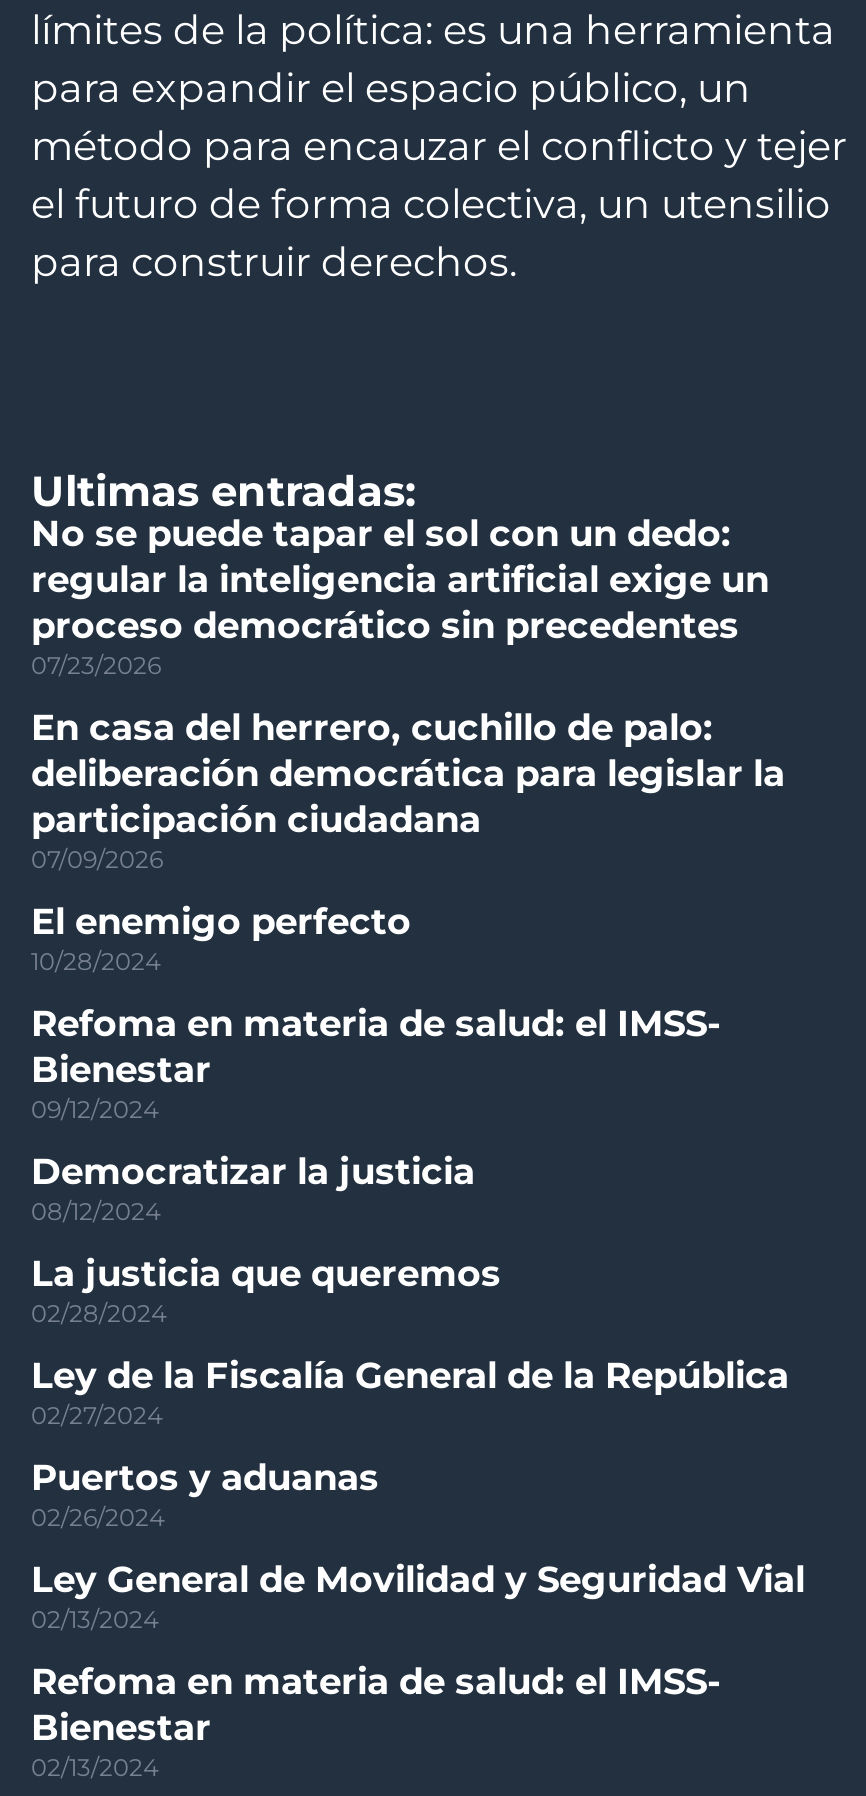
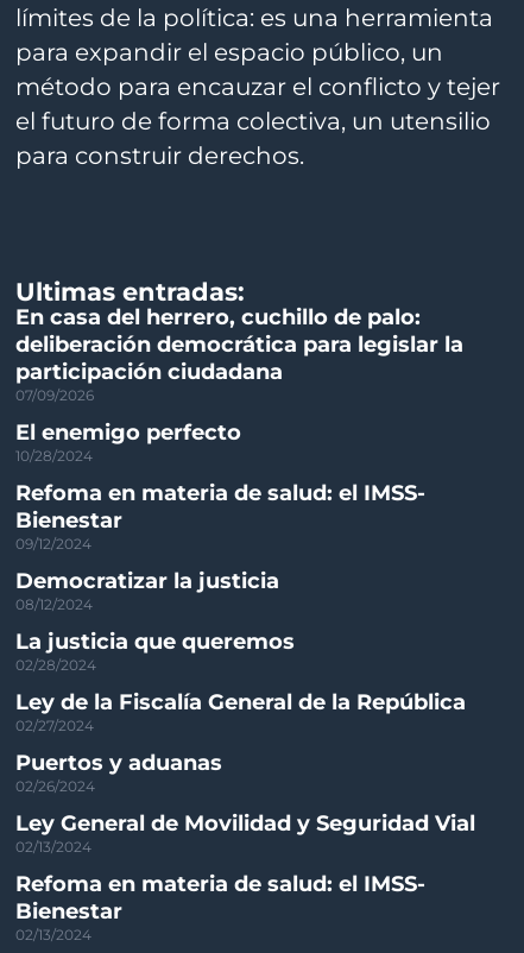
[31,512,769,680] No se puede tapar el sol con un dedo: | regular la inteligencia artificial exige un | proceso democrático sin precedentes | 07/23/2026 -> none

